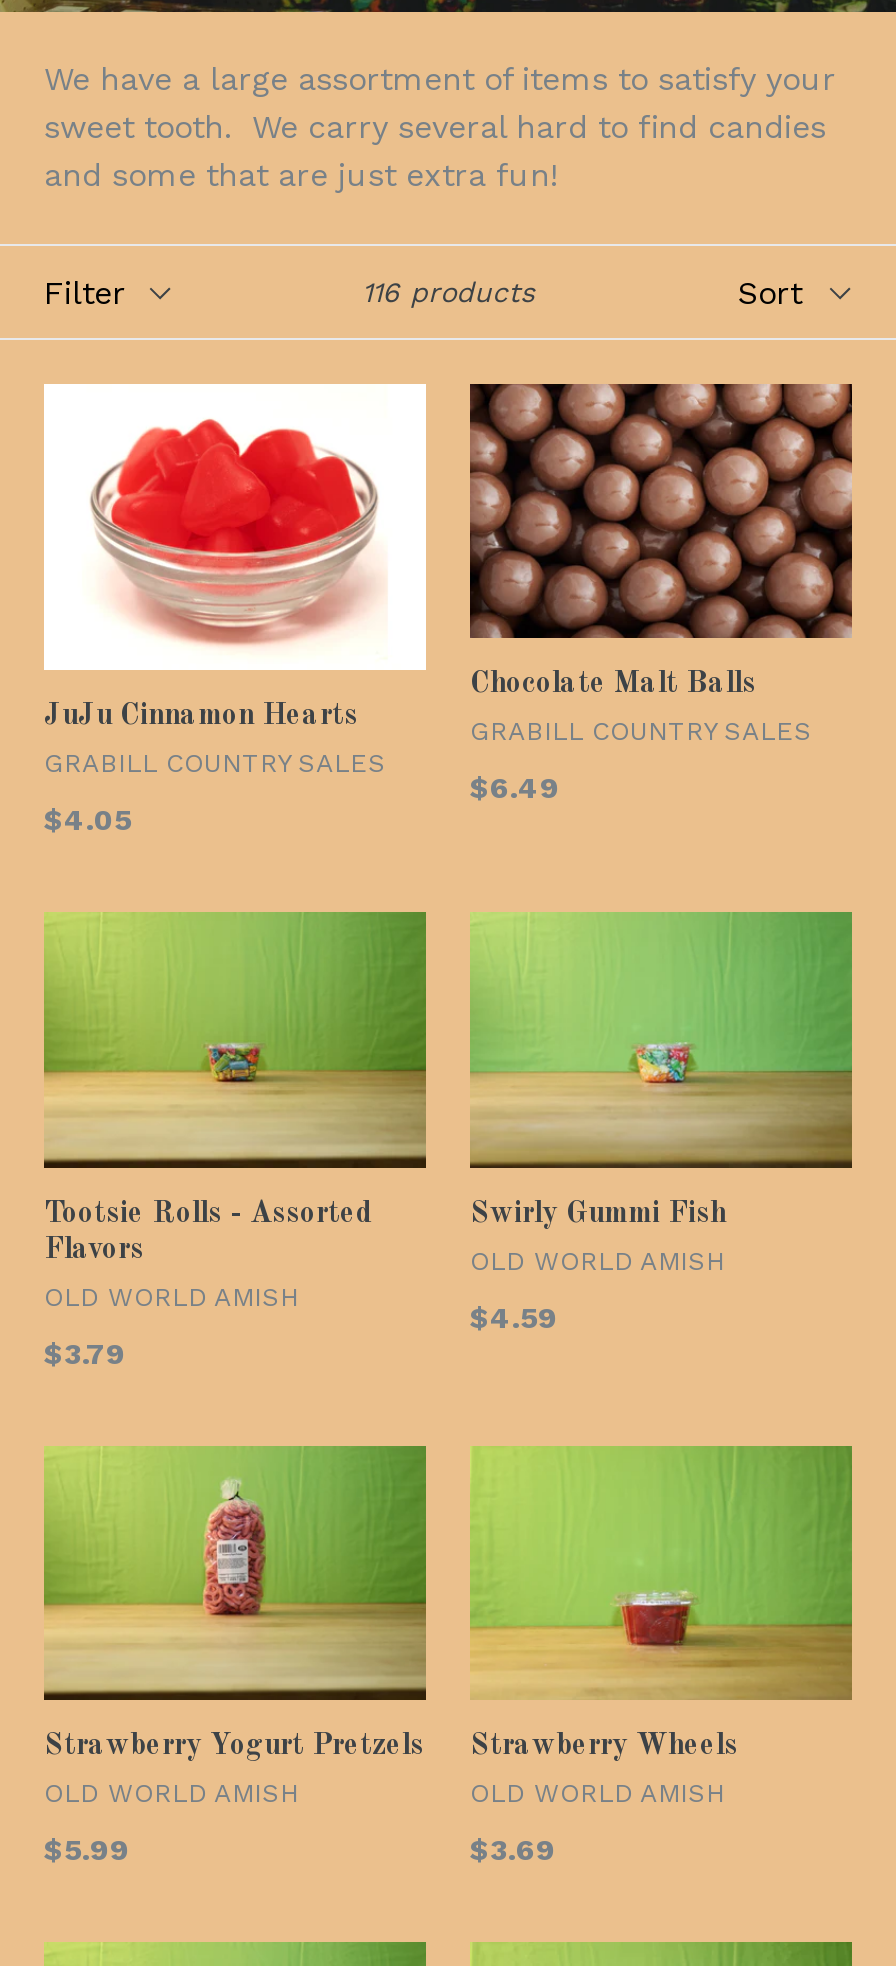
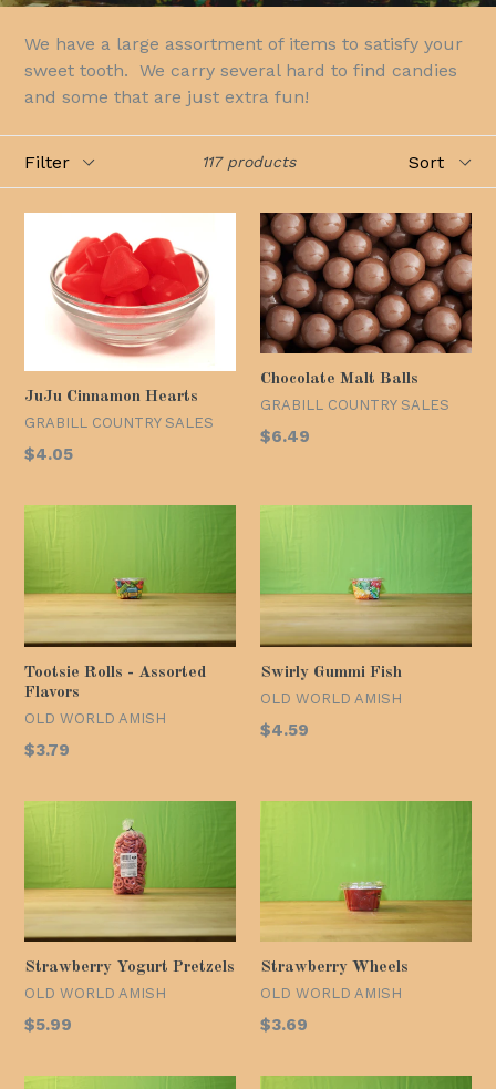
[362,276,534,308] 116 products -> [201,153,295,171] 117 products

